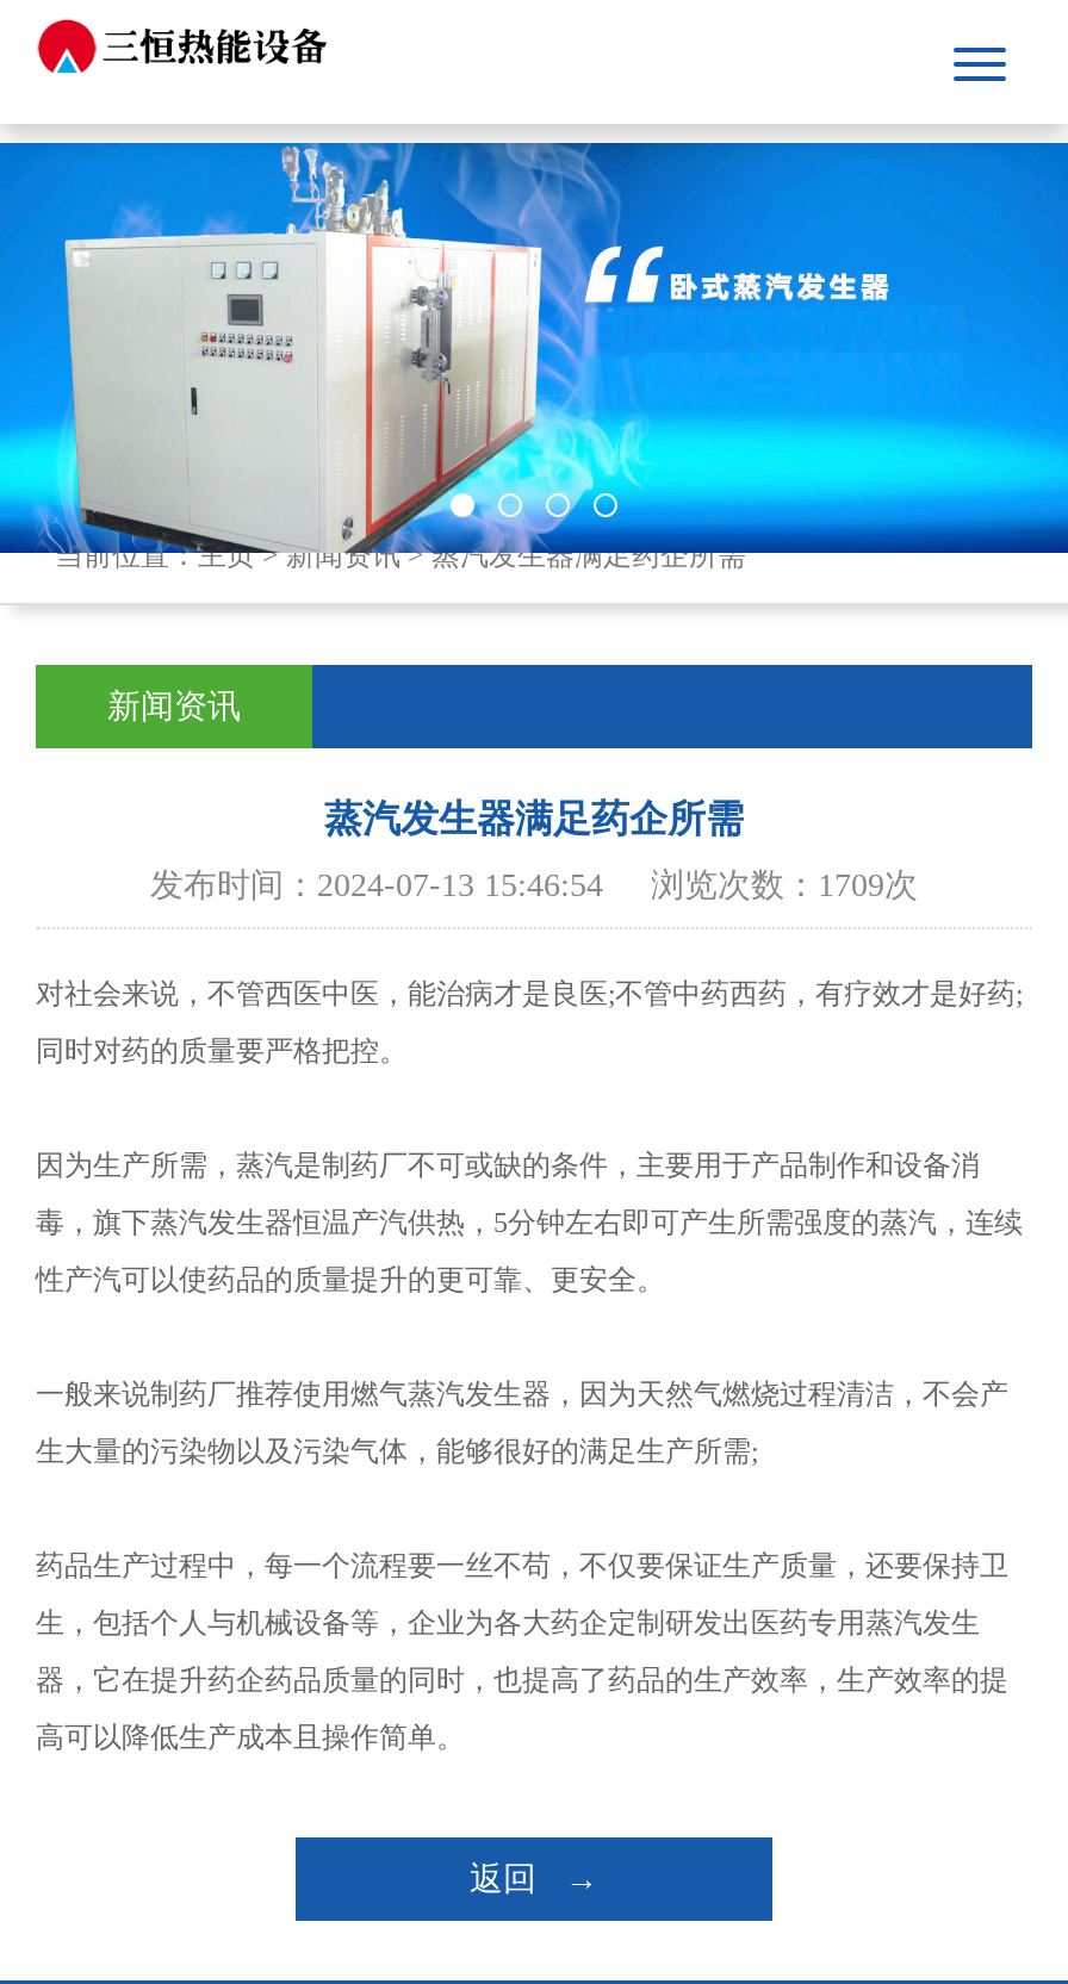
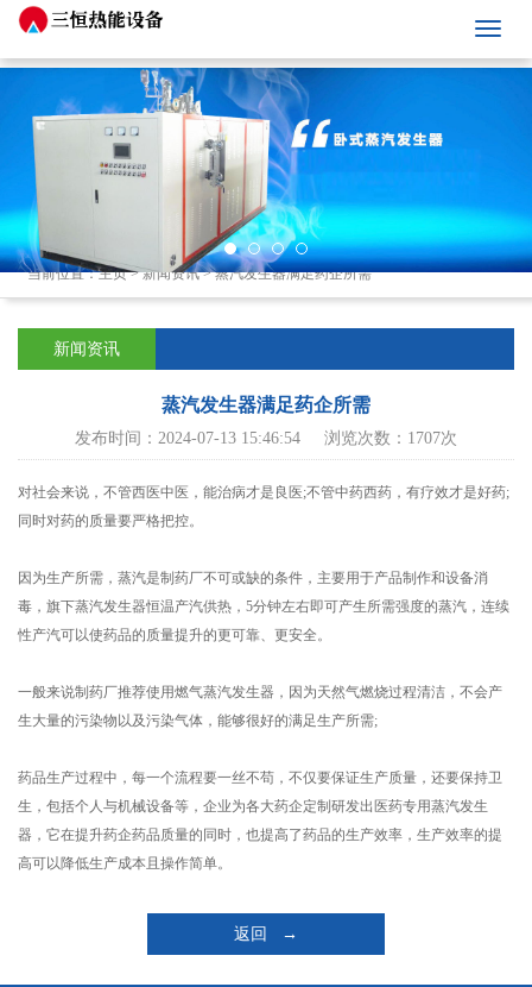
[150,868,918,904] 发布时间：2024-07-13 15:46:54 浏览次数：1709次 -> [75,430,457,447] 发布时间：2024-07-13 15:46:54 浏览次数：1707次

